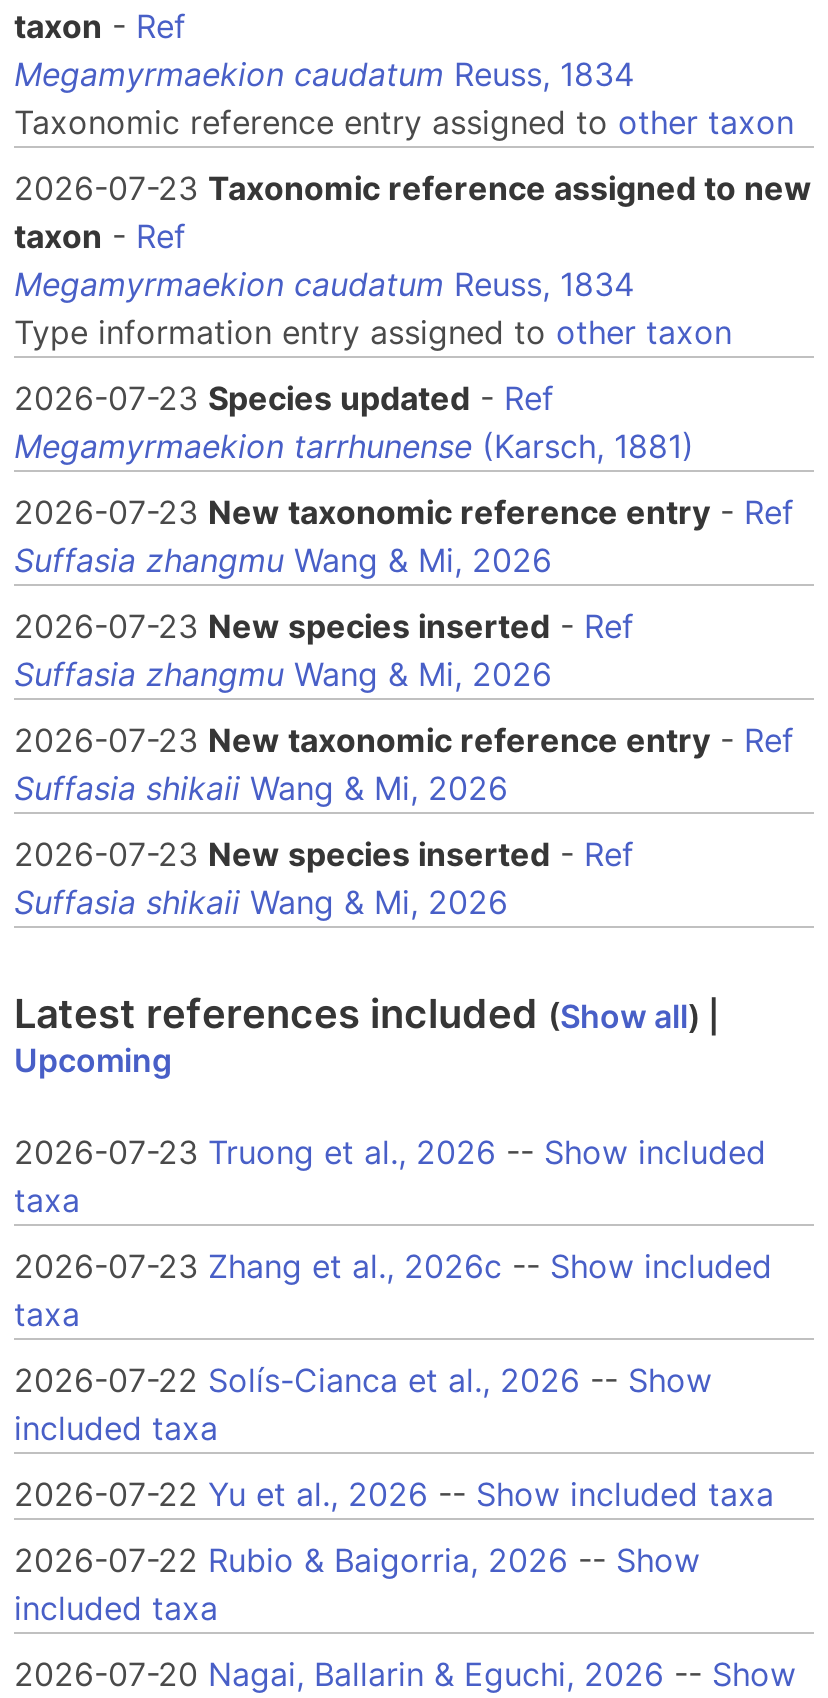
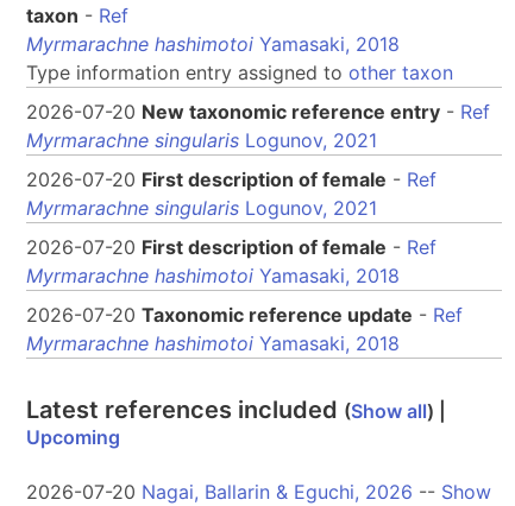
[14,54,812,304] Megamyrmaekion caudatum Reuss, 1834 | Taxonomic reference entry assigned to other taxon | 2026-07-23 Taxonomic reference assigned to new | taxon - Ref | Megamyrmaekion caudatum Reuss, 1834 -> [26,32,400,56] Myrmarachne hashimotoi Yamasaki, 2018
[14,378,794,922] 2026-07-23 Species updated - Ref | Megamyrmaekion tarrhunense (Karsch, 1881) | 2026-07-23 New taxonomic reference entry - Ref | Suffasia zhangmu Wang & Mi, 2026 | 2026-07-23 New species inserted - Ref | Suffasia zhangmu Wang & Mi, 2026 | 2026-07-23 New taxonomic reference entry - Ref | Suffasia shikaii Wang & Mi, 2026 | 2026-07-23 New species inserted - Ref | Suffasia shikaii Wang & Mi, 2026 -> [26,100,490,355] 2026-07-20 New taxonomic reference entry - Ref | Myrmarachne singularis Logunov, 2021 | 2026-07-20 First description of female - Ref | Myrmarachne singularis Logunov, 2021 | 2026-07-20 First description of female - Ref | Myrmarachne hashimotoi Yamasaki, 2018 | 2026-07-20 Taxonomic reference update - Ref | Myrmarachne hashimotoi Yamasaki, 2018
[14,1132,774,1628] 2026-07-23 Truong et al., 2026 -- Show included | taxa | 2026-07-23 Zhang et al., 2026c -- Show included | taxa | 2026-07-22 Solís-Cianca et al., 2026 -- Show | included taxa | 2026-07-22 Yu et al., 2026 -- Show included taxa | 2026-07-22 Rubio & Baigorria, 2026 -- Show | included taxa -> none

